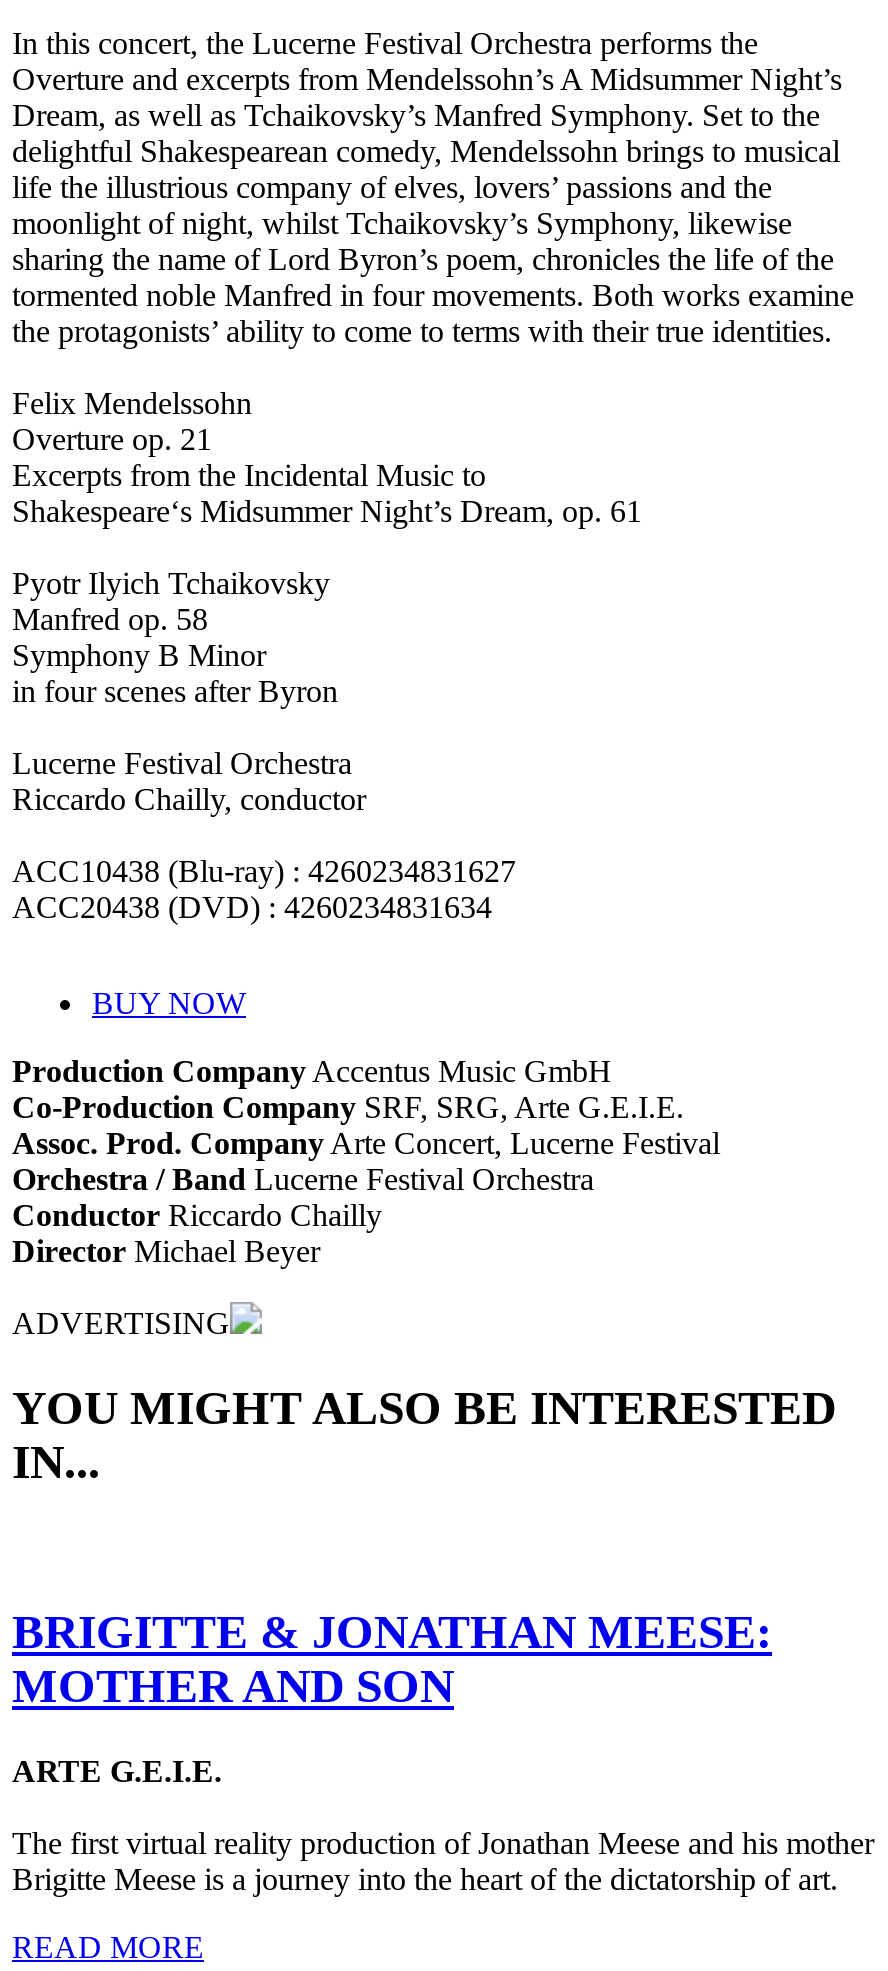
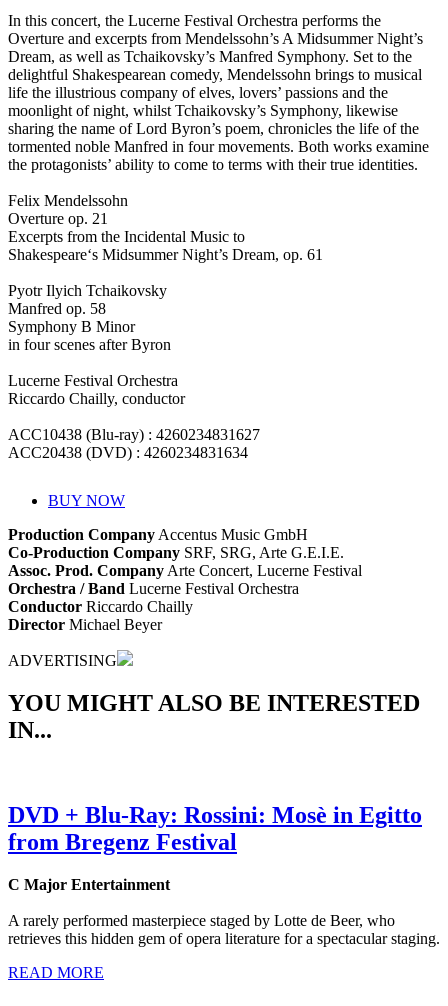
[12,1605,772,1711] BRIGITTE & JONATHAN MEESE: | MOTHER AND SON -> [8,802,422,855] DVD + Blu-Ray: Rossini: Mosè in Egitto | from Bregenz Festival
[12,1753,222,1787] ARTE G.E.I.E. -> [8,875,170,892] C Major Entertainment
[12,1825,874,1895] The first virtual reality production of Jonathan Meese and his mother | Brigitte Meese is a journey into the heart of the dictatorship of art. -> [8,911,440,946] A rarely performed masterpiece staged by Lotte de Beer, who | retrieves this hidden gem of opera literature for a spectacular staging.

